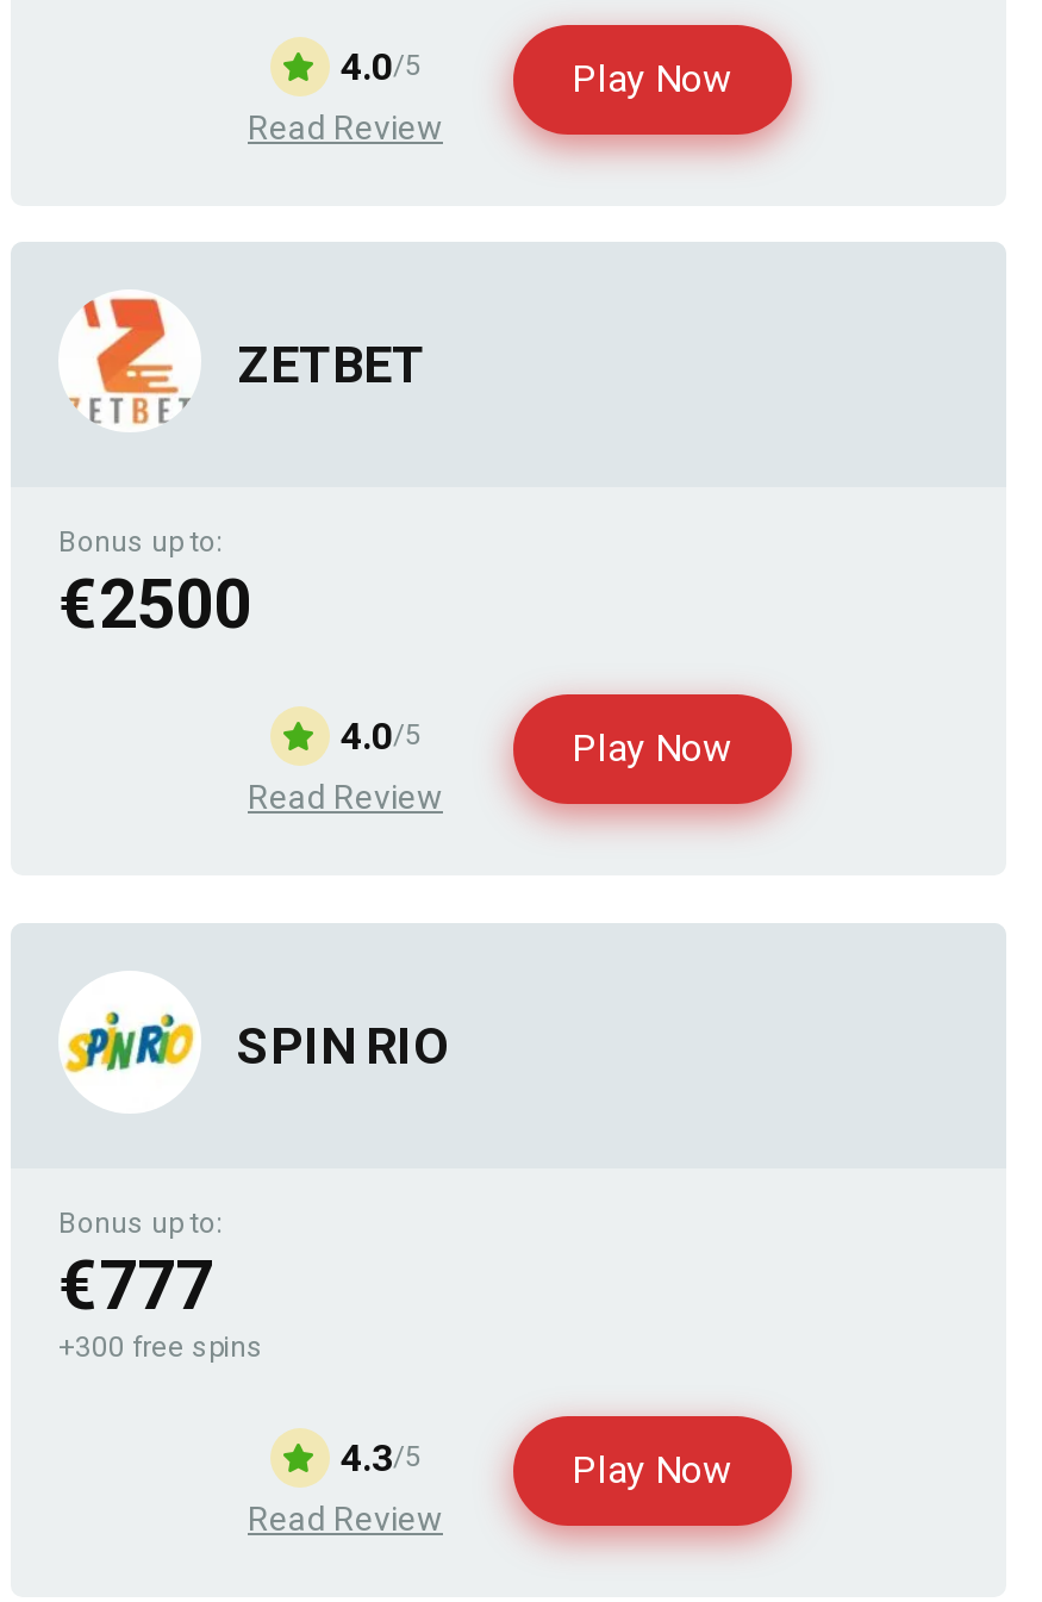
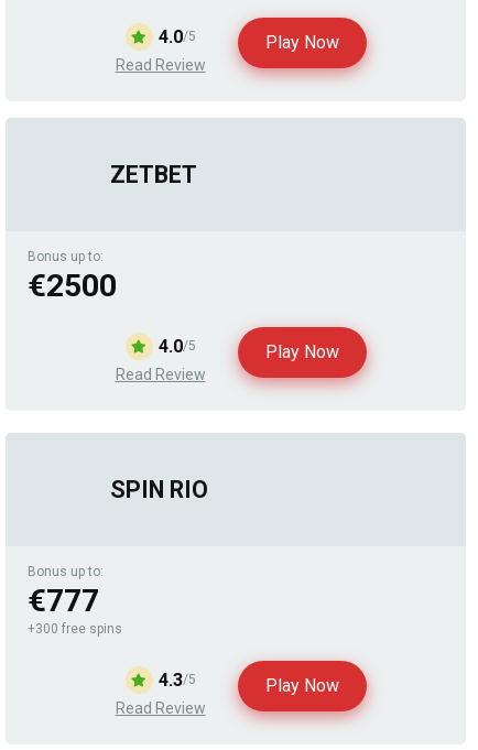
[61,292,199,430] [image] -> none
[61,973,199,1111] [image] -> none

